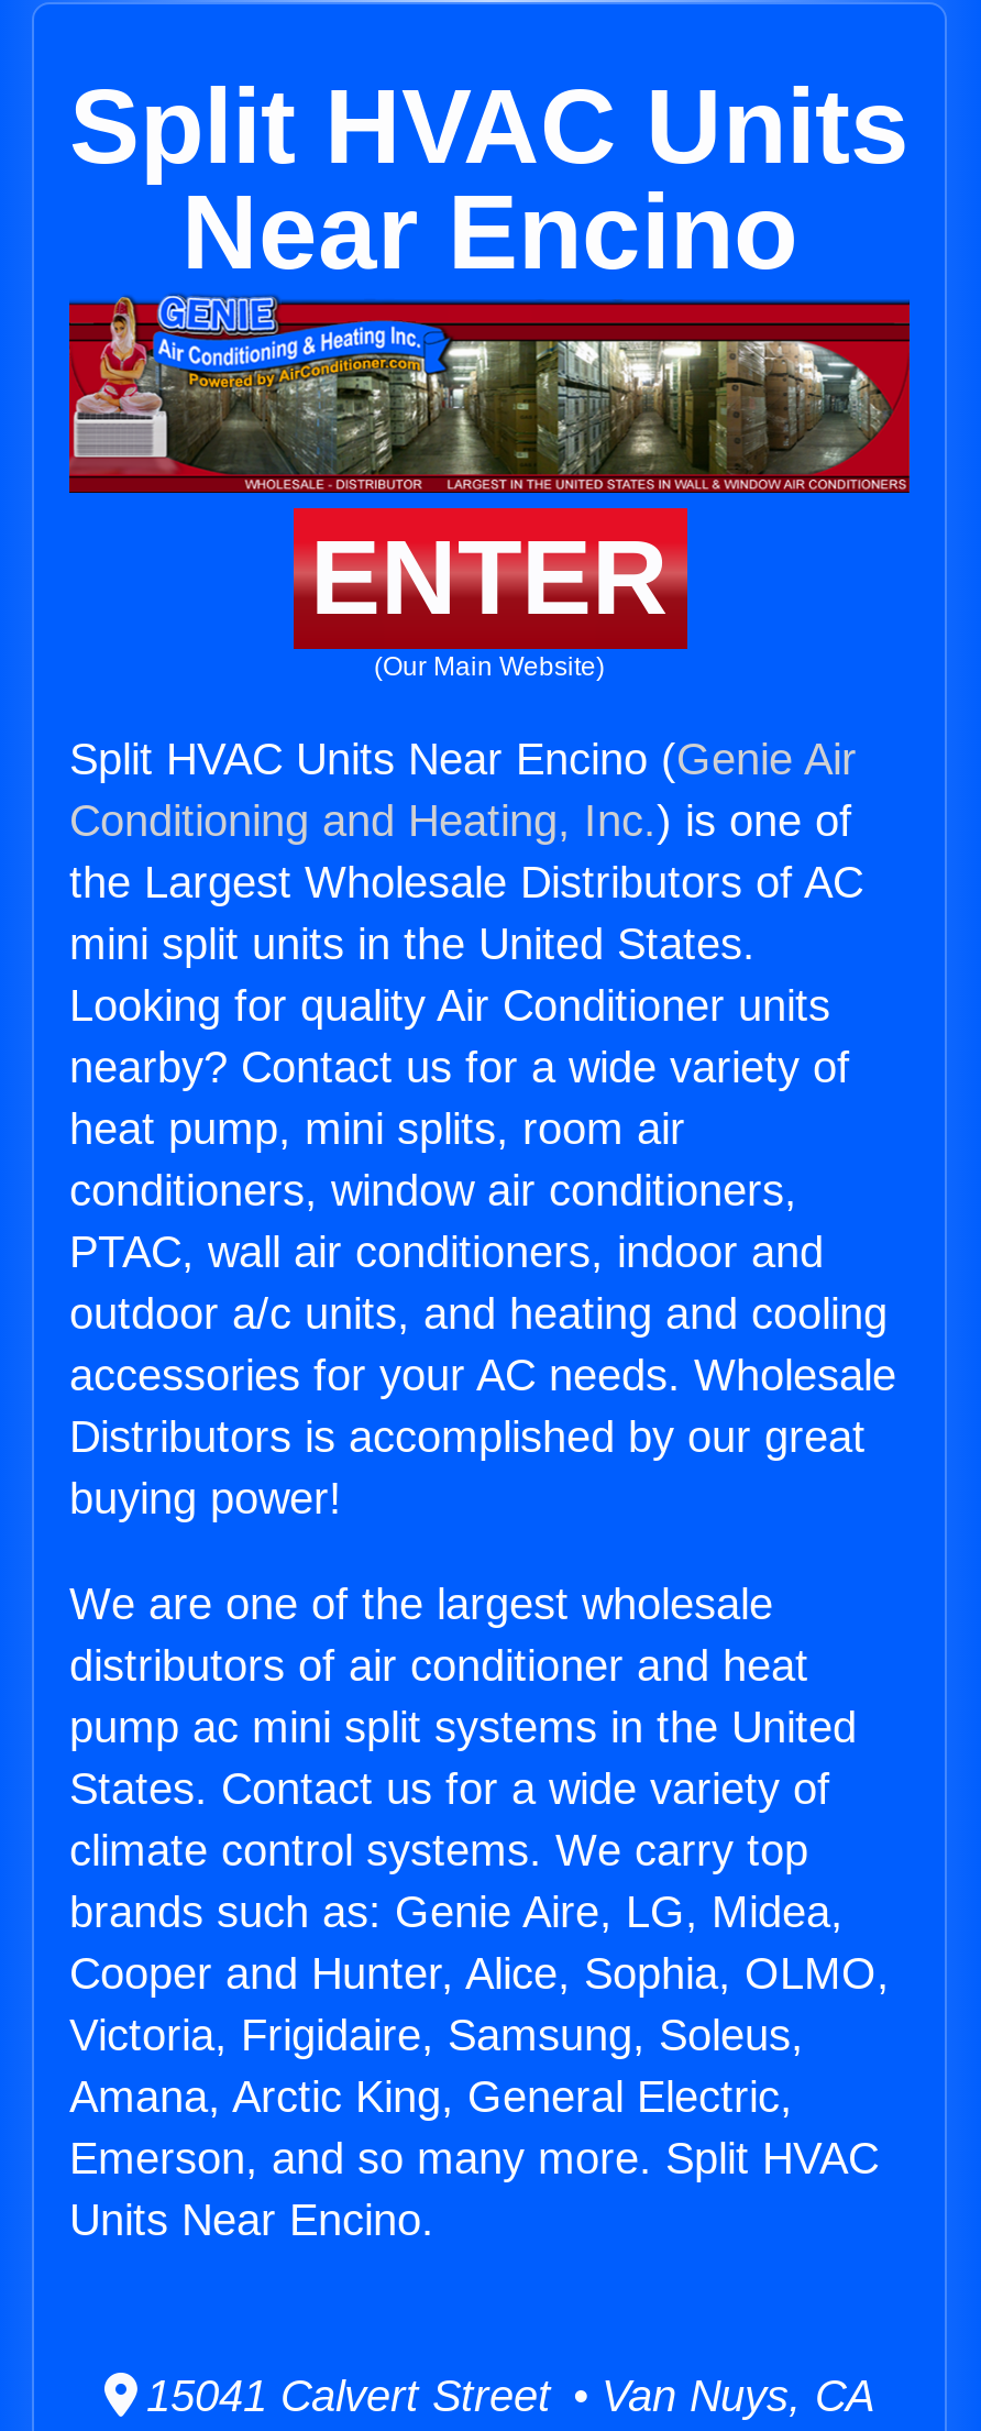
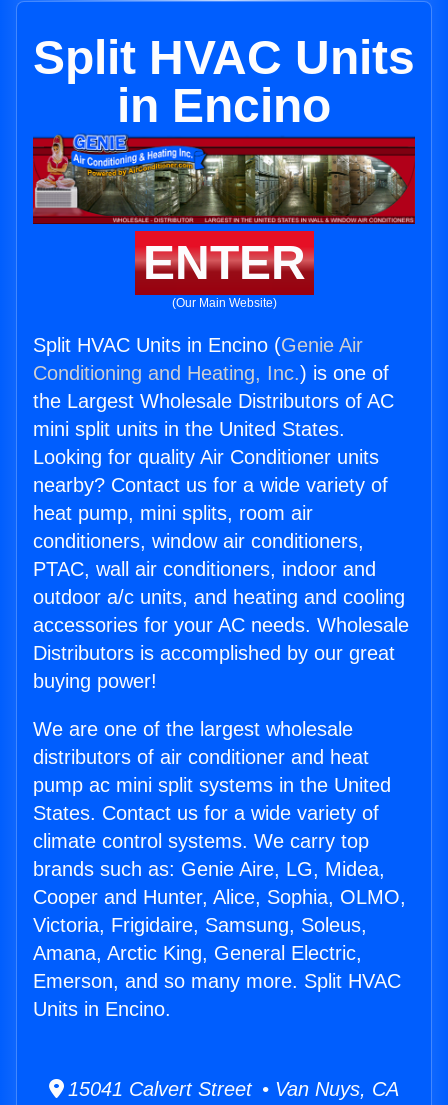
[181,174,797,290] Near Encino -> [117,79,331,132] in Encino
[69,735,857,783] Split HVAC Units Near Encino (Genie Air -> [33,334,363,356] Split HVAC Units in Encino (Genie Air
[69,2196,434,2244] Units Near Encino. -> [33,998,171,1020] Units in Encino.

